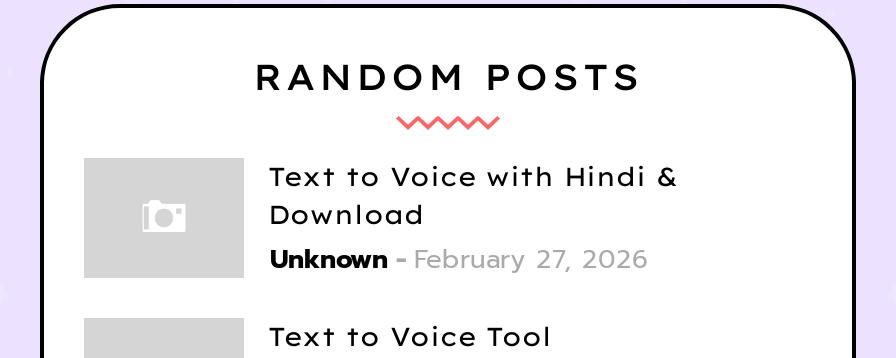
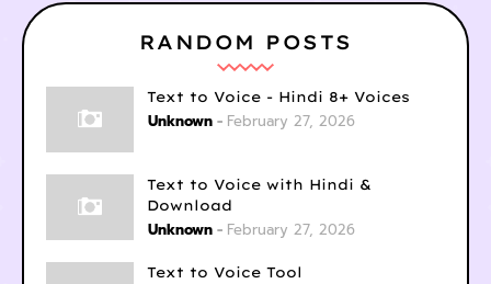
none -> [147,88,410,131] Text to Voice - Hindi 8+ Voices | Unknown | February 27, 2026

